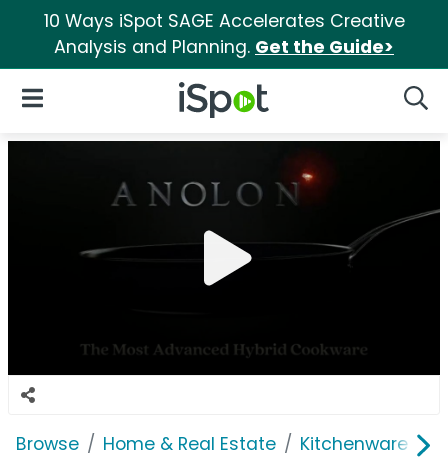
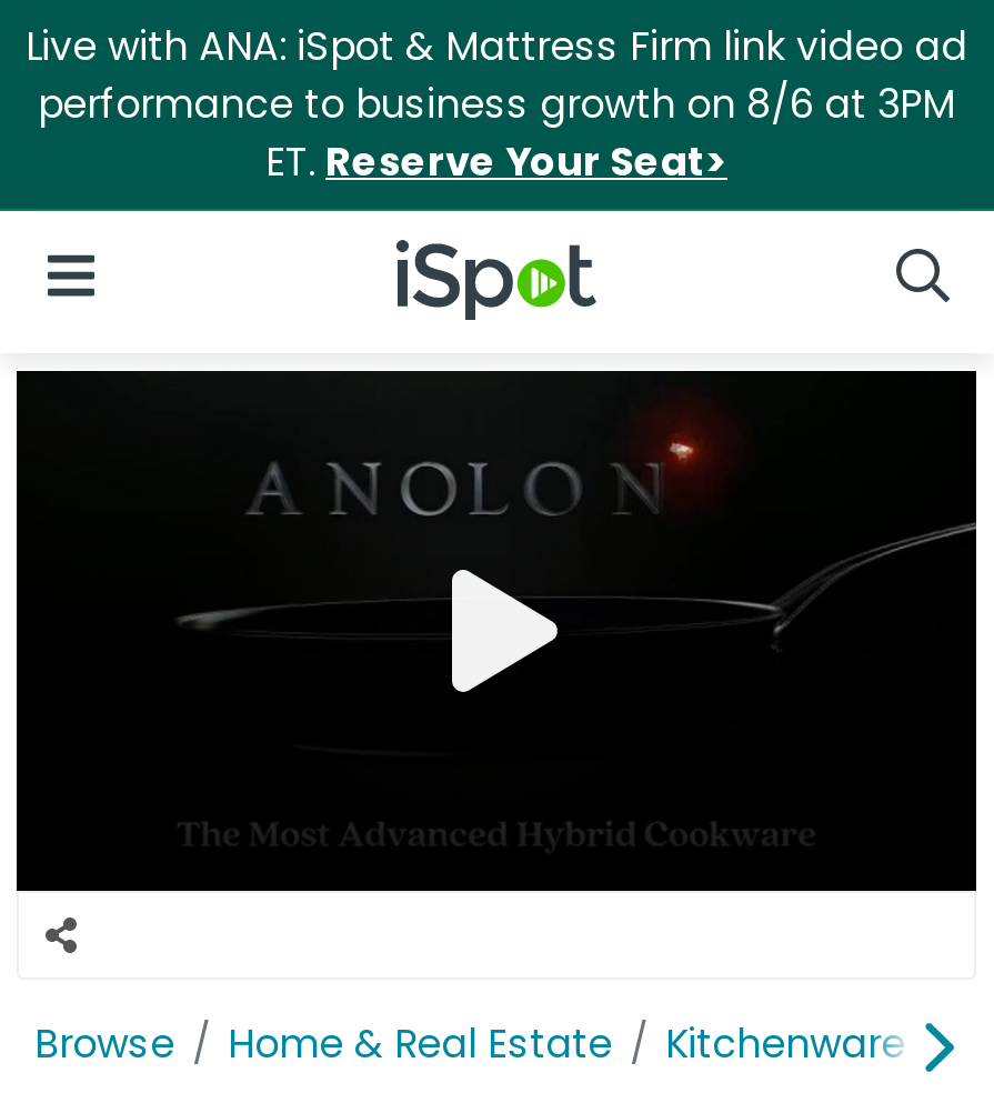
[43,9,404,59] 10 Ways iSpot SAGE Accelerates Creative | Analysis and Planning. Get the Guide> -> [26,20,967,189] Live with ANA: iSpot & Mattress Firm link video ad | performance to business growth on 8/6 at 3PM | ET. Reserve Your Seat>

